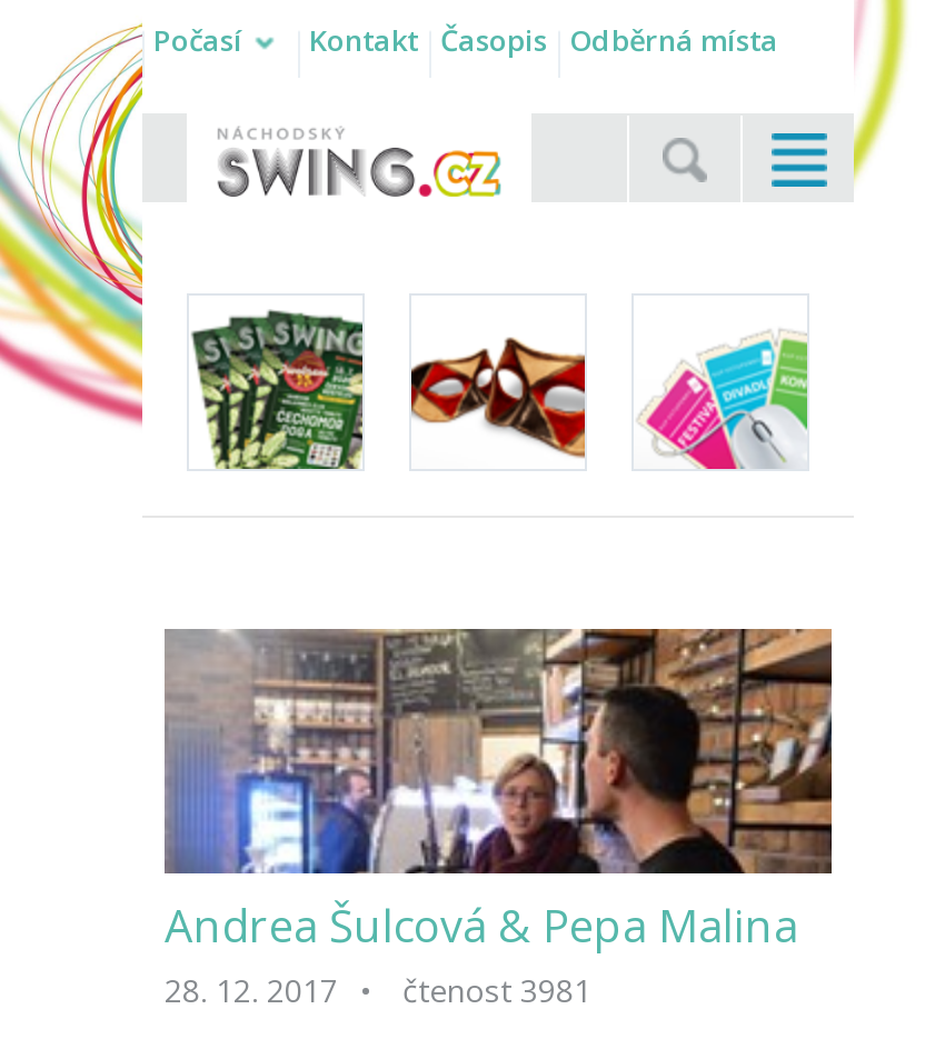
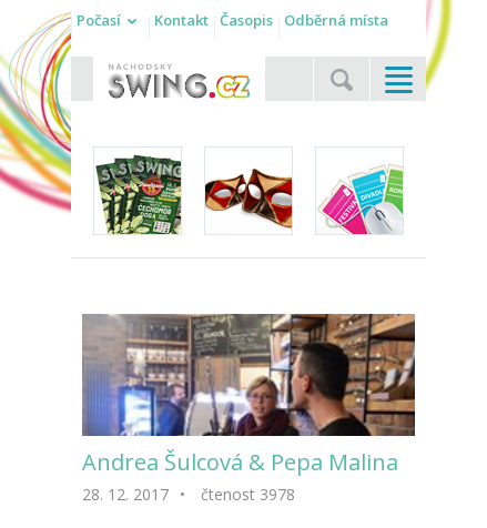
[165,969,591,1011] 28. 12. 2017 • čtenost 3981 -> [82,484,295,505] 28. 12. 2017 • čtenost 3978

